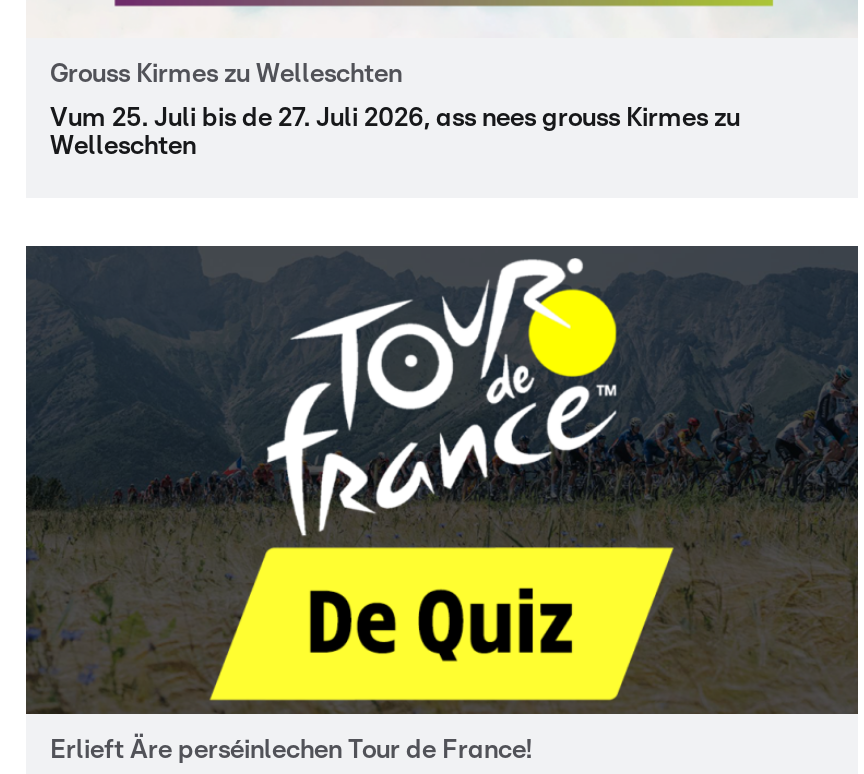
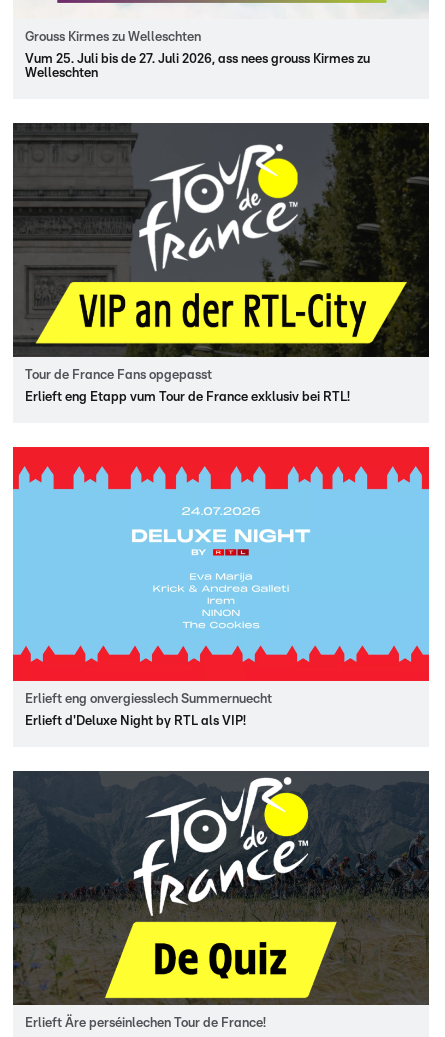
none -> [12,446,430,728] [image] | Erlieft eng onvergiesslech Summernuecht | Erlieft d'Deluxe Night by RTL als VIP!
none -> [13,124,429,404] [image] | Tour de France Fans opgepasst | Erlieft eng Etapp vum Tour de France exklusiv bei RTL!

